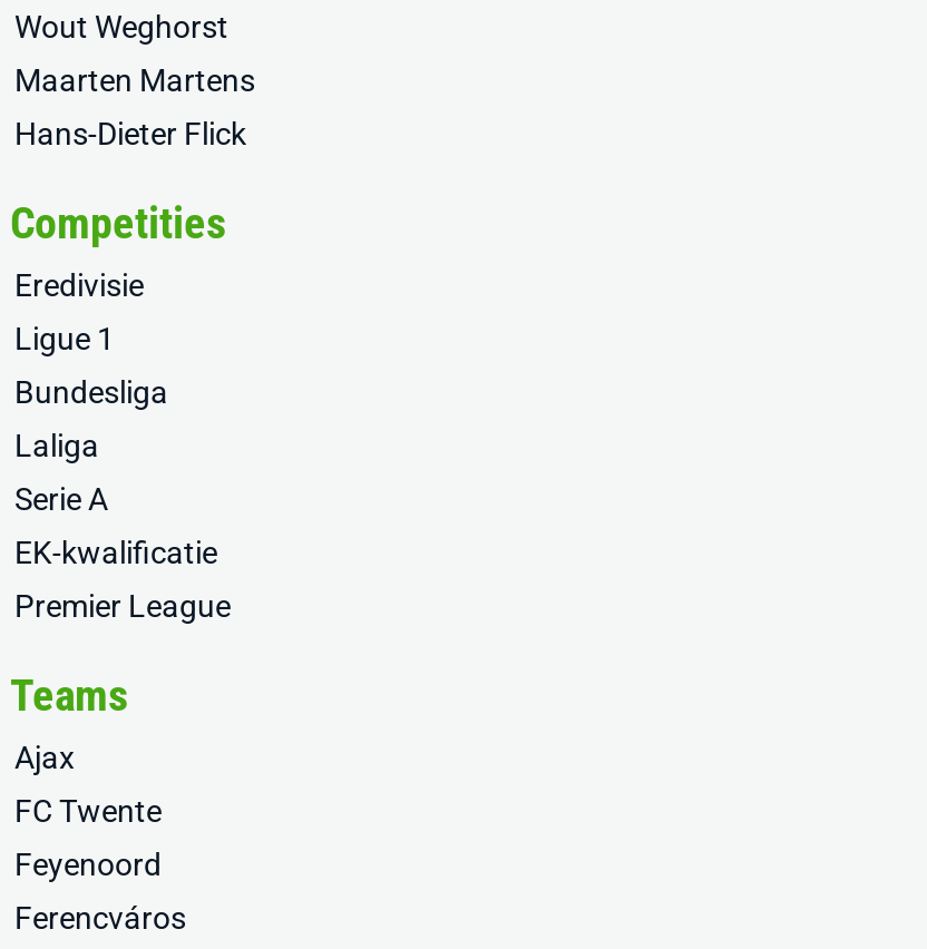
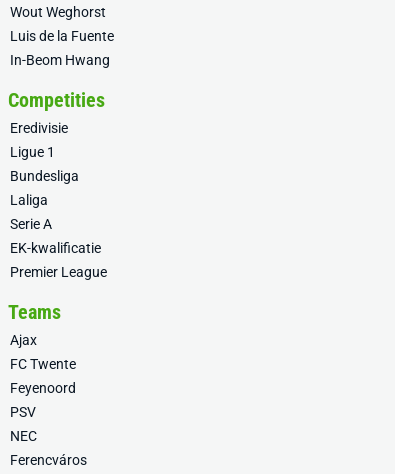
[14,62,255,98] Maarten Martens -> [10,28,114,44] Luis de la Fuente
[14,116,246,151] Hans-Dieter Flick -> [10,52,110,68] In-Beom Hwang
none -> [10,404,37,444] PSV | NEC

